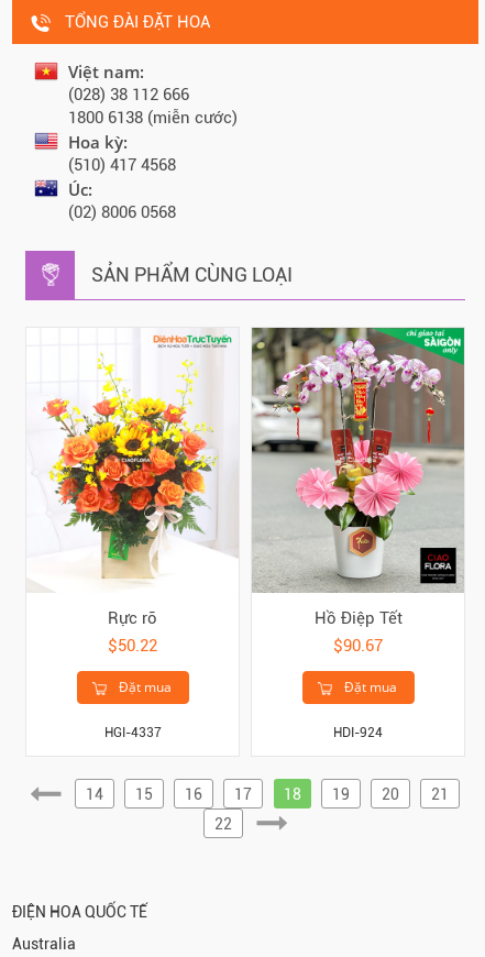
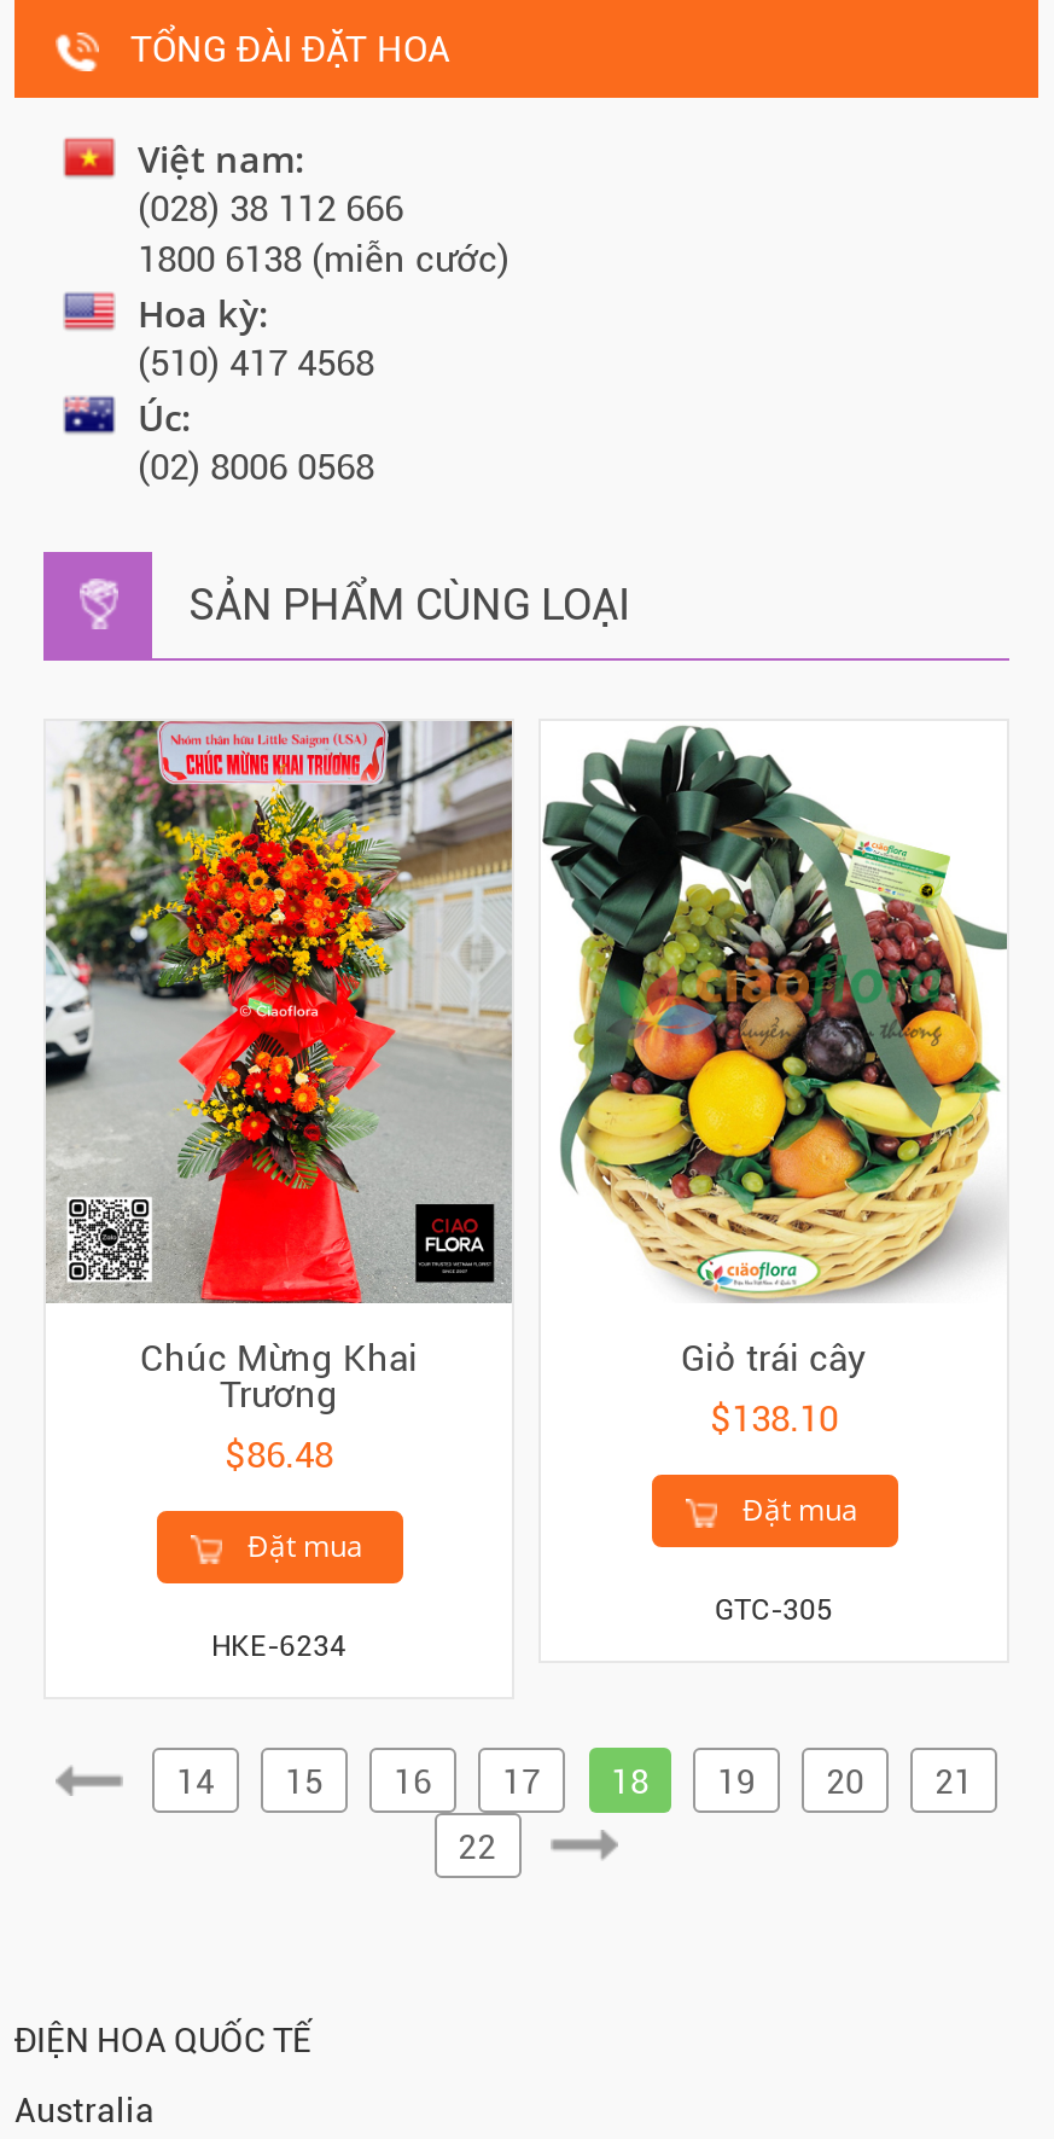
[26,328,239,656] [image] | Rực rỡ | $50.22 -> [43,719,514,1478] [image] | Chúc Mừng Khai | Trương | $86.48
[251,327,465,656] [image] | Hồ Điệp Tết | $90.67 -> [541,721,1007,1442] [image] | Giỏ trái cây | $138.10
[104,725,161,741] HGI-4337 -> [211,1630,347,1664] HKE-6234
[333,725,383,741] HDI-924 -> [715,1594,833,1628] GTC-305

